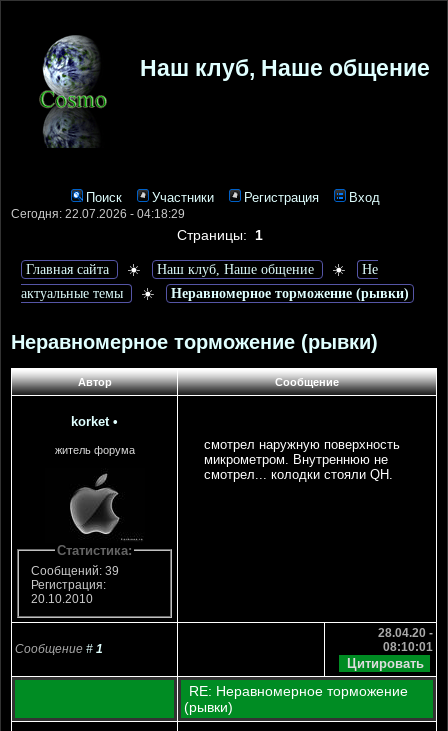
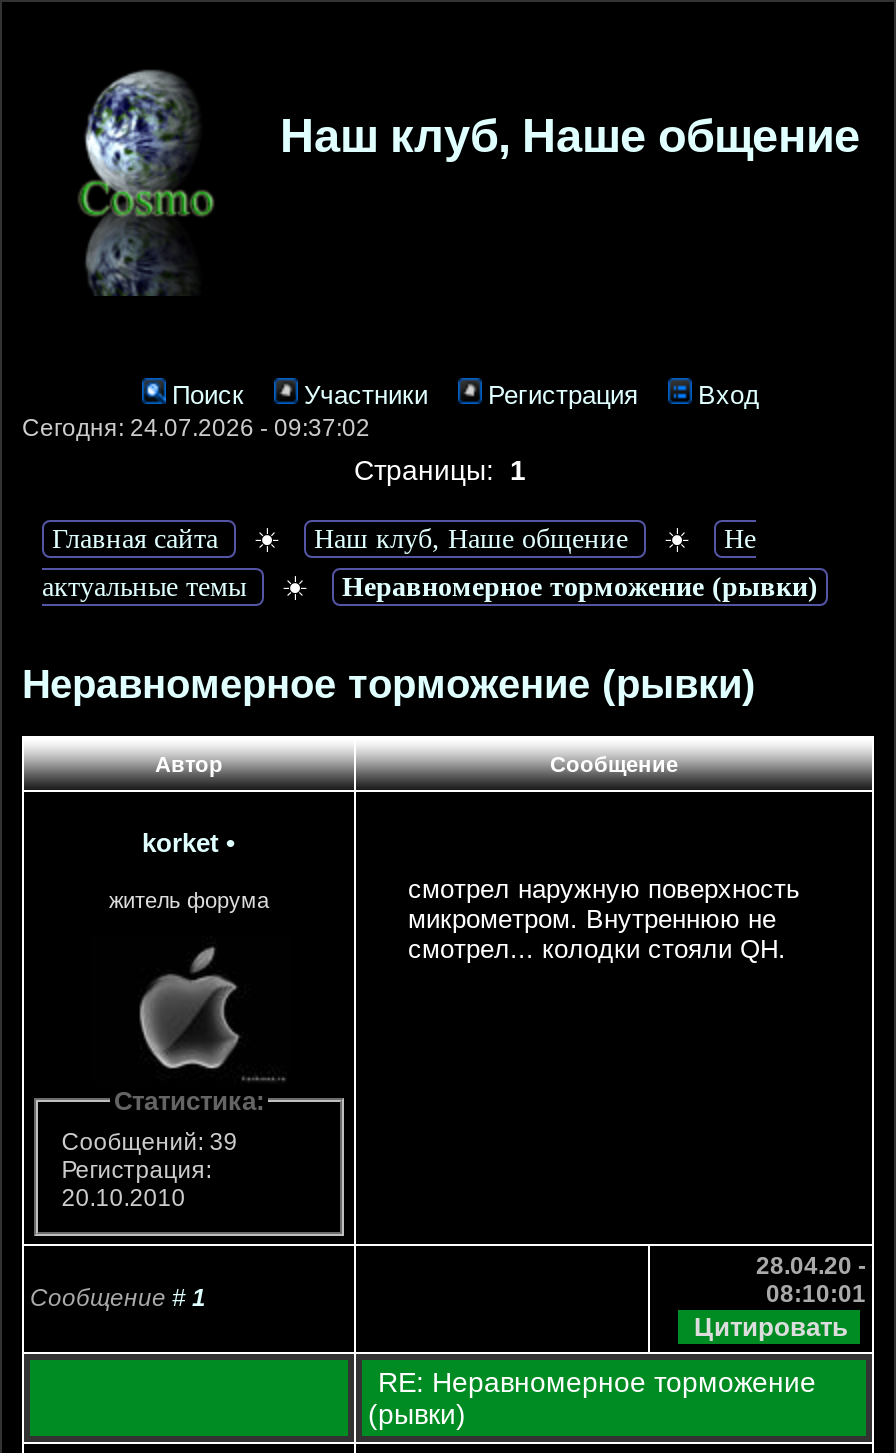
[11,207,185,221] Сегодня: 22.07.2026 - 04:18:29 -> [22,414,370,442] Сегодня: 24.07.2026 - 09:37:02

